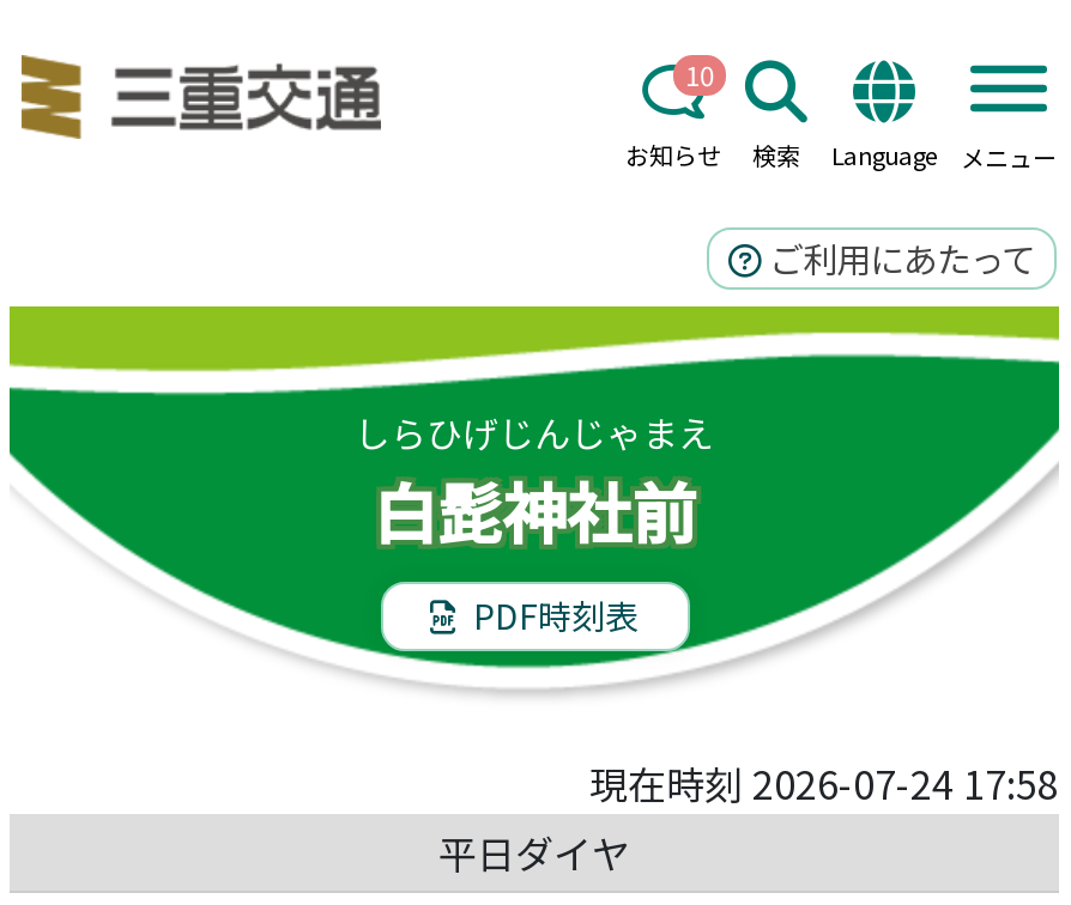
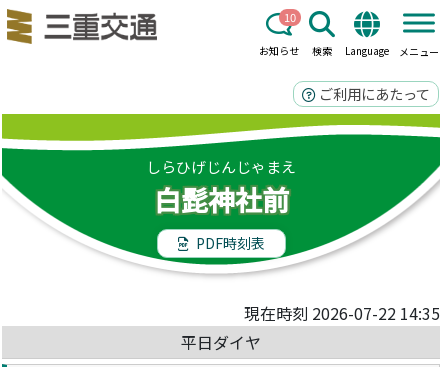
[589,754,1059,812] 現在時刻 2026-07-24 17:58 -> [244,301,440,325] 現在時刻 2026-07-22 14:35

